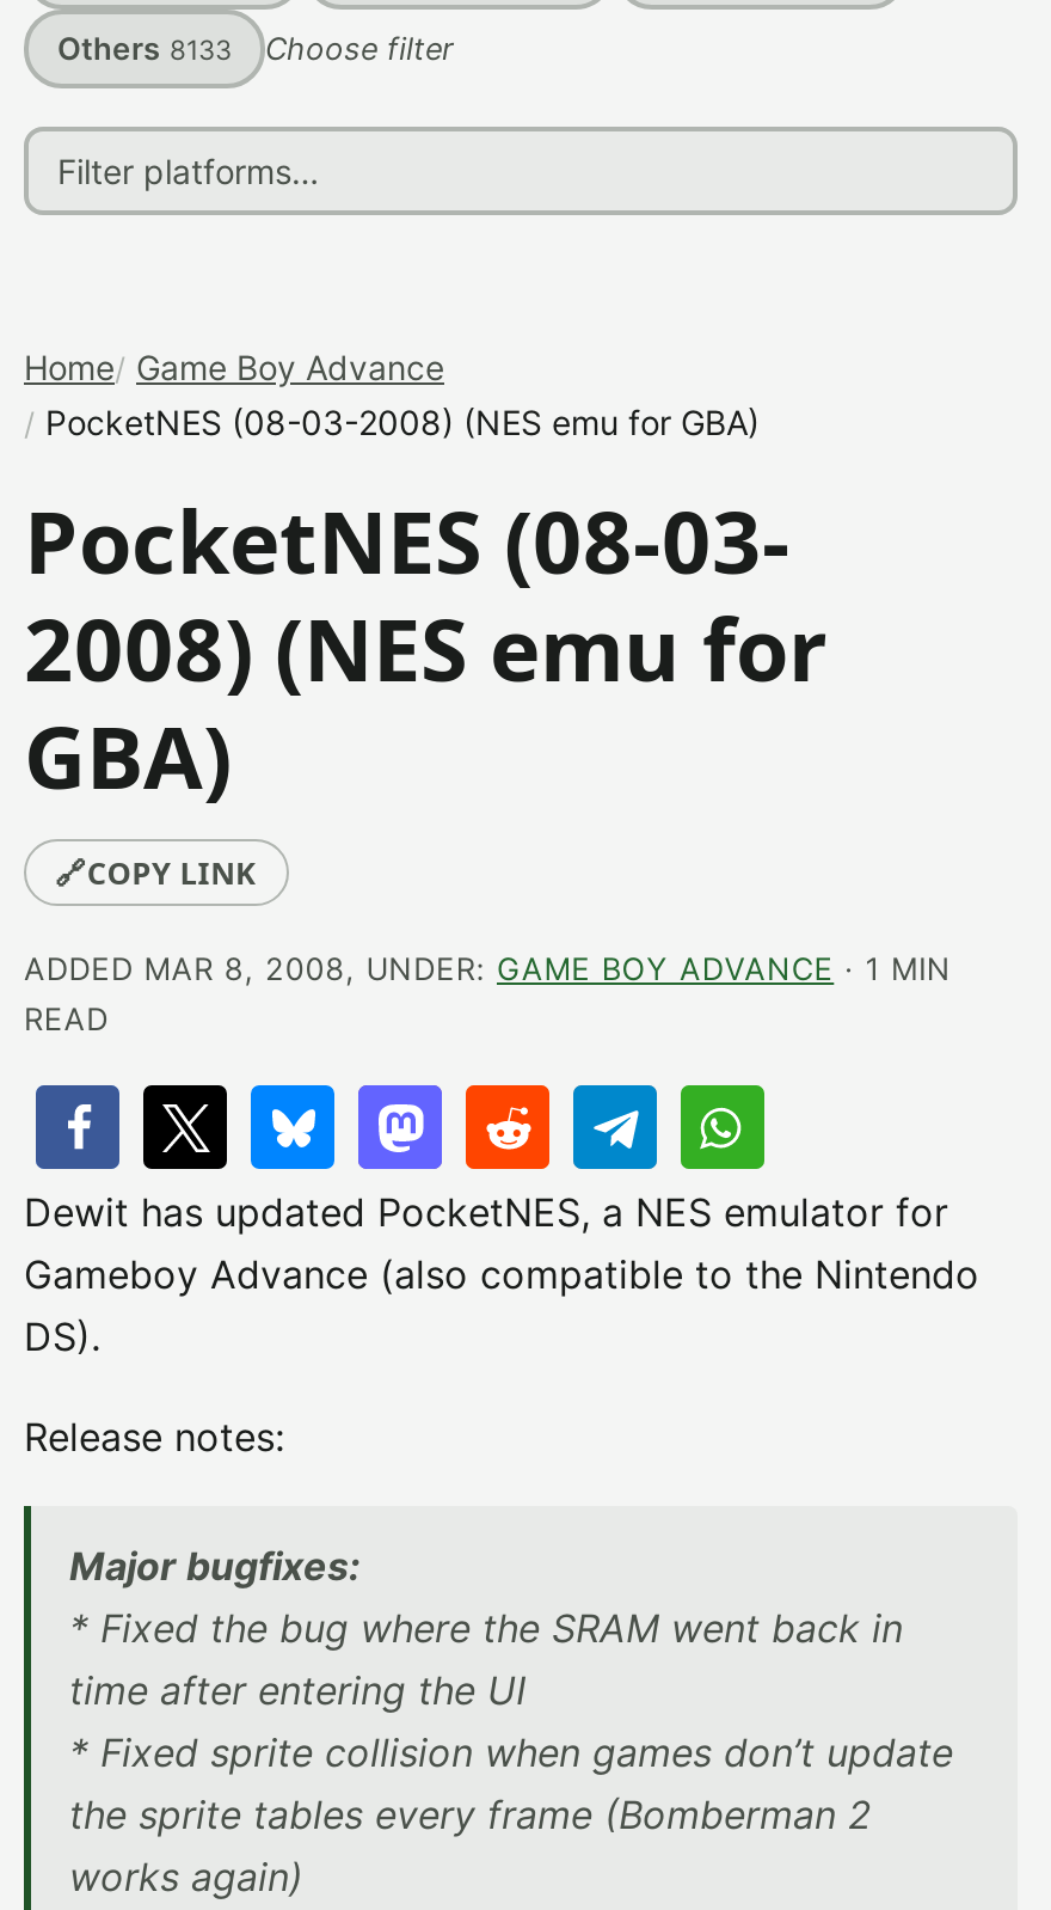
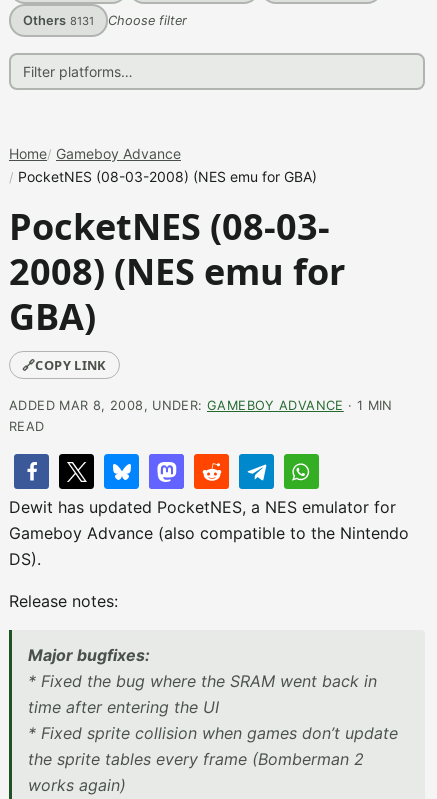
[57,31,454,67] Others 8133 Choose filter -> [23,13,187,28] Others 8131 Choose filter
[24,347,444,387] Home Game Boy Advance -> [9,145,181,162] Home Gameboy Advance

